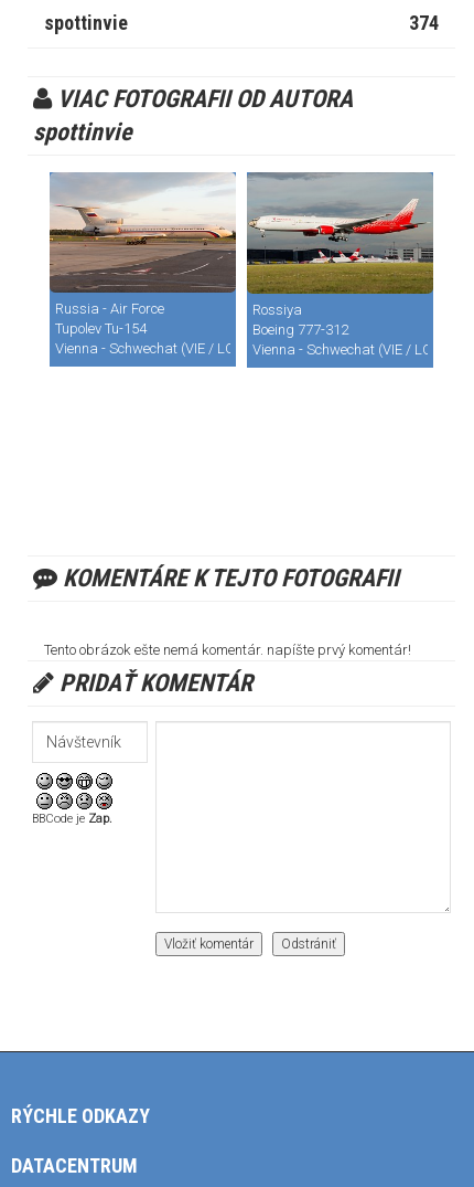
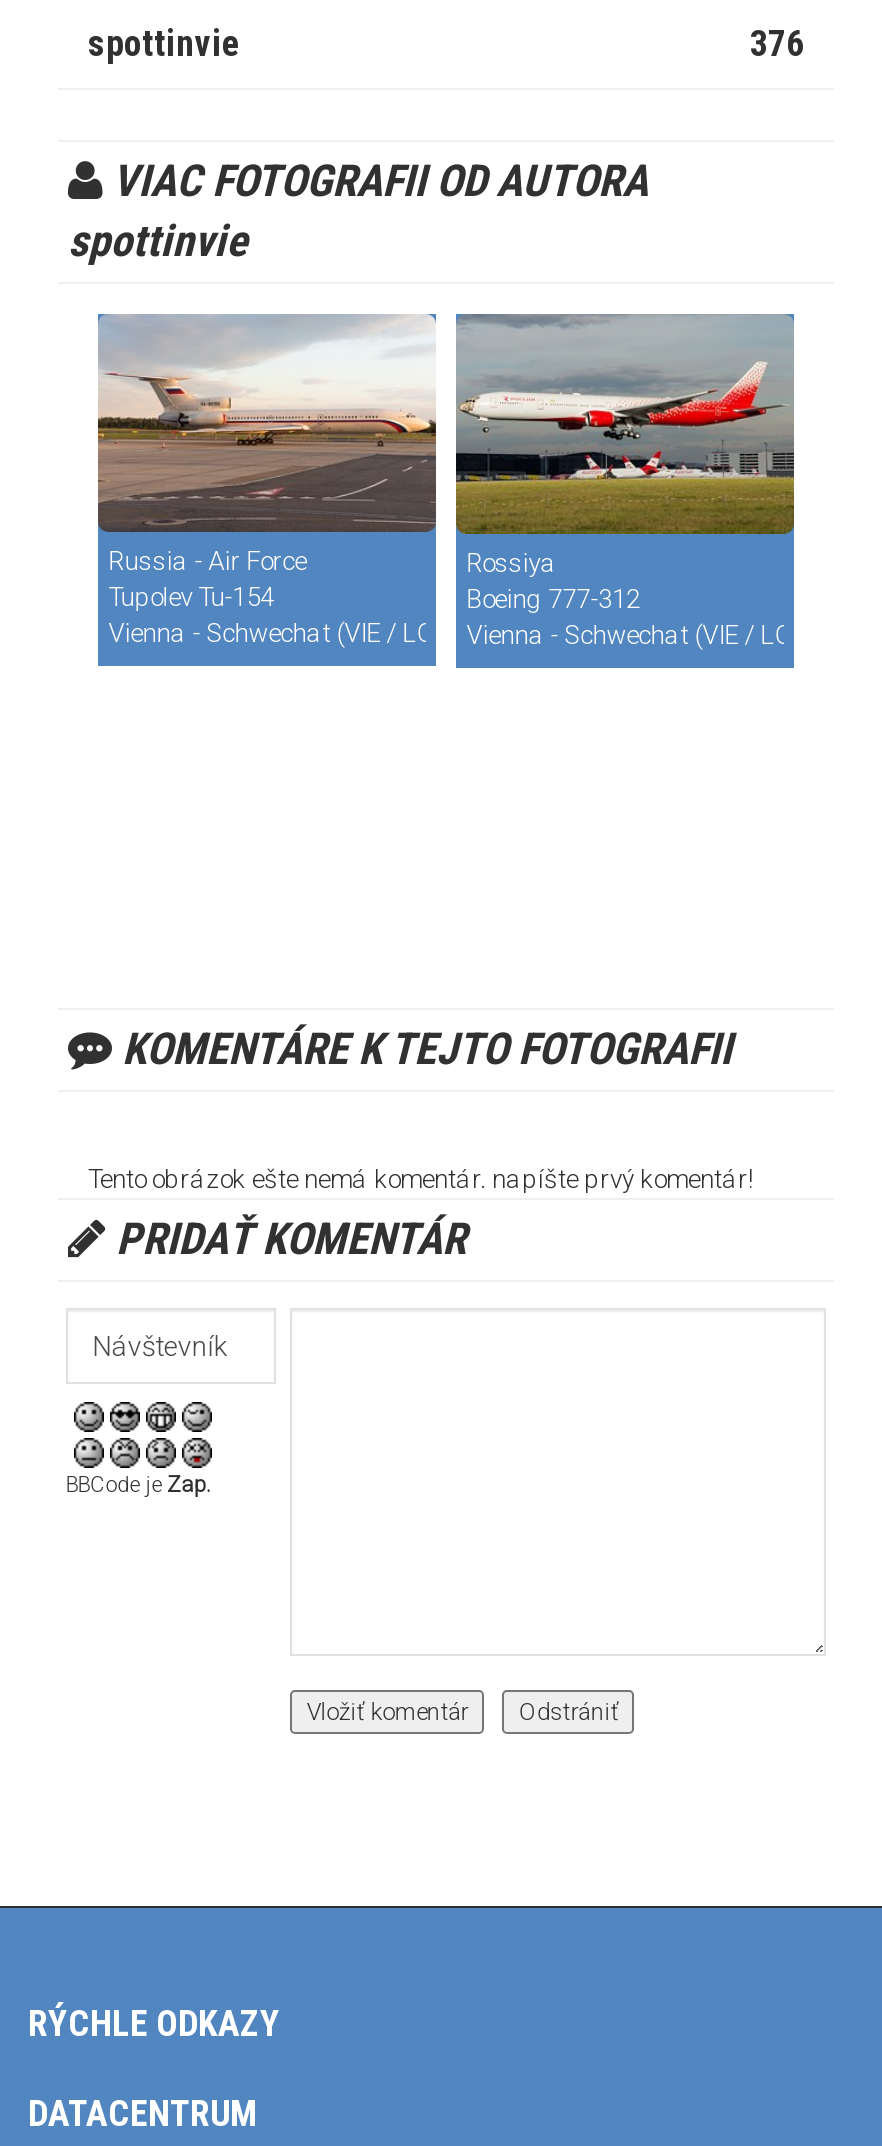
[409,11,439,34] 374 -> [750,21,804,63] 376

